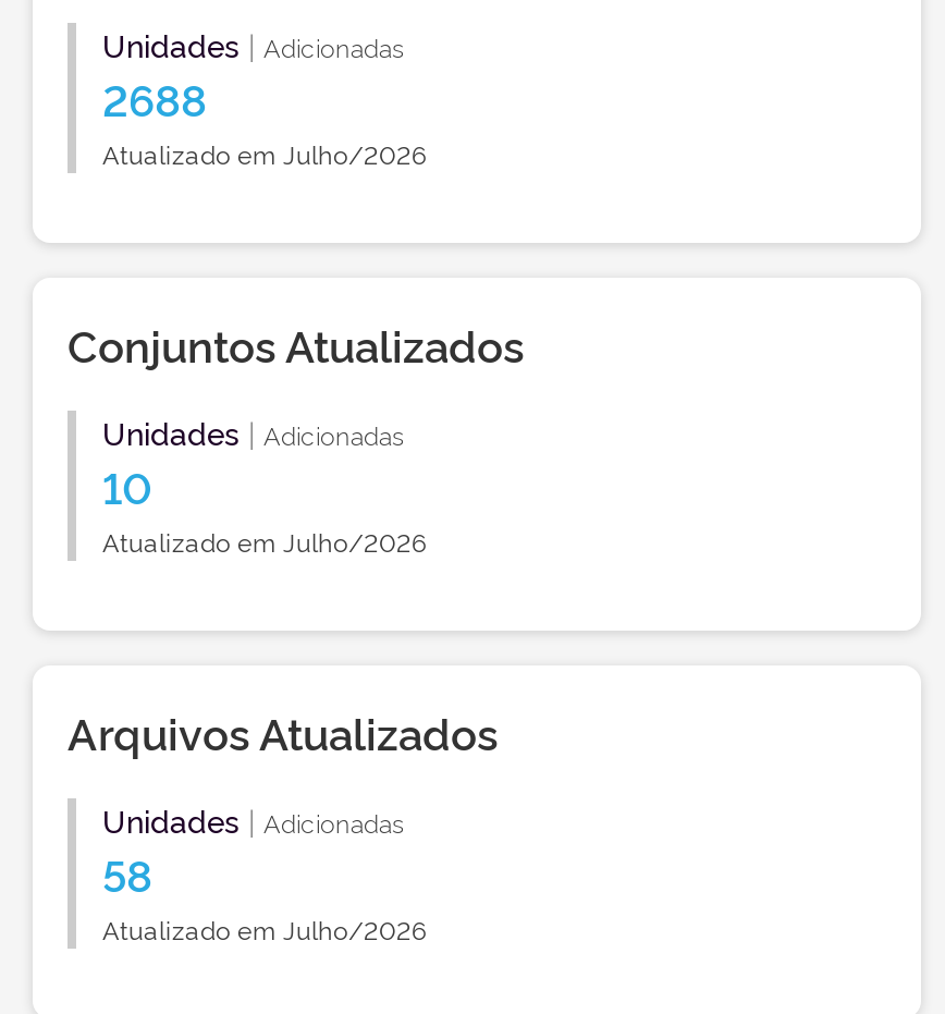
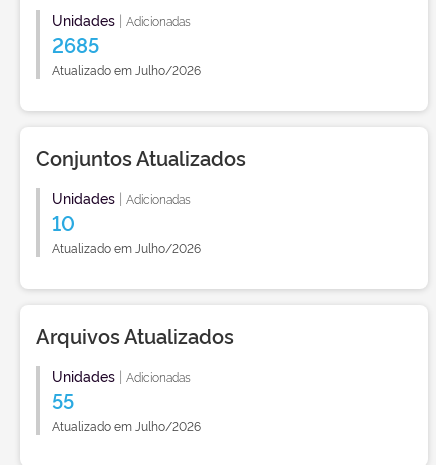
[102,65,207,126] 2688 -> [52,29,99,57] 2685
[102,841,152,902] 58 -> [52,385,74,413] 55

